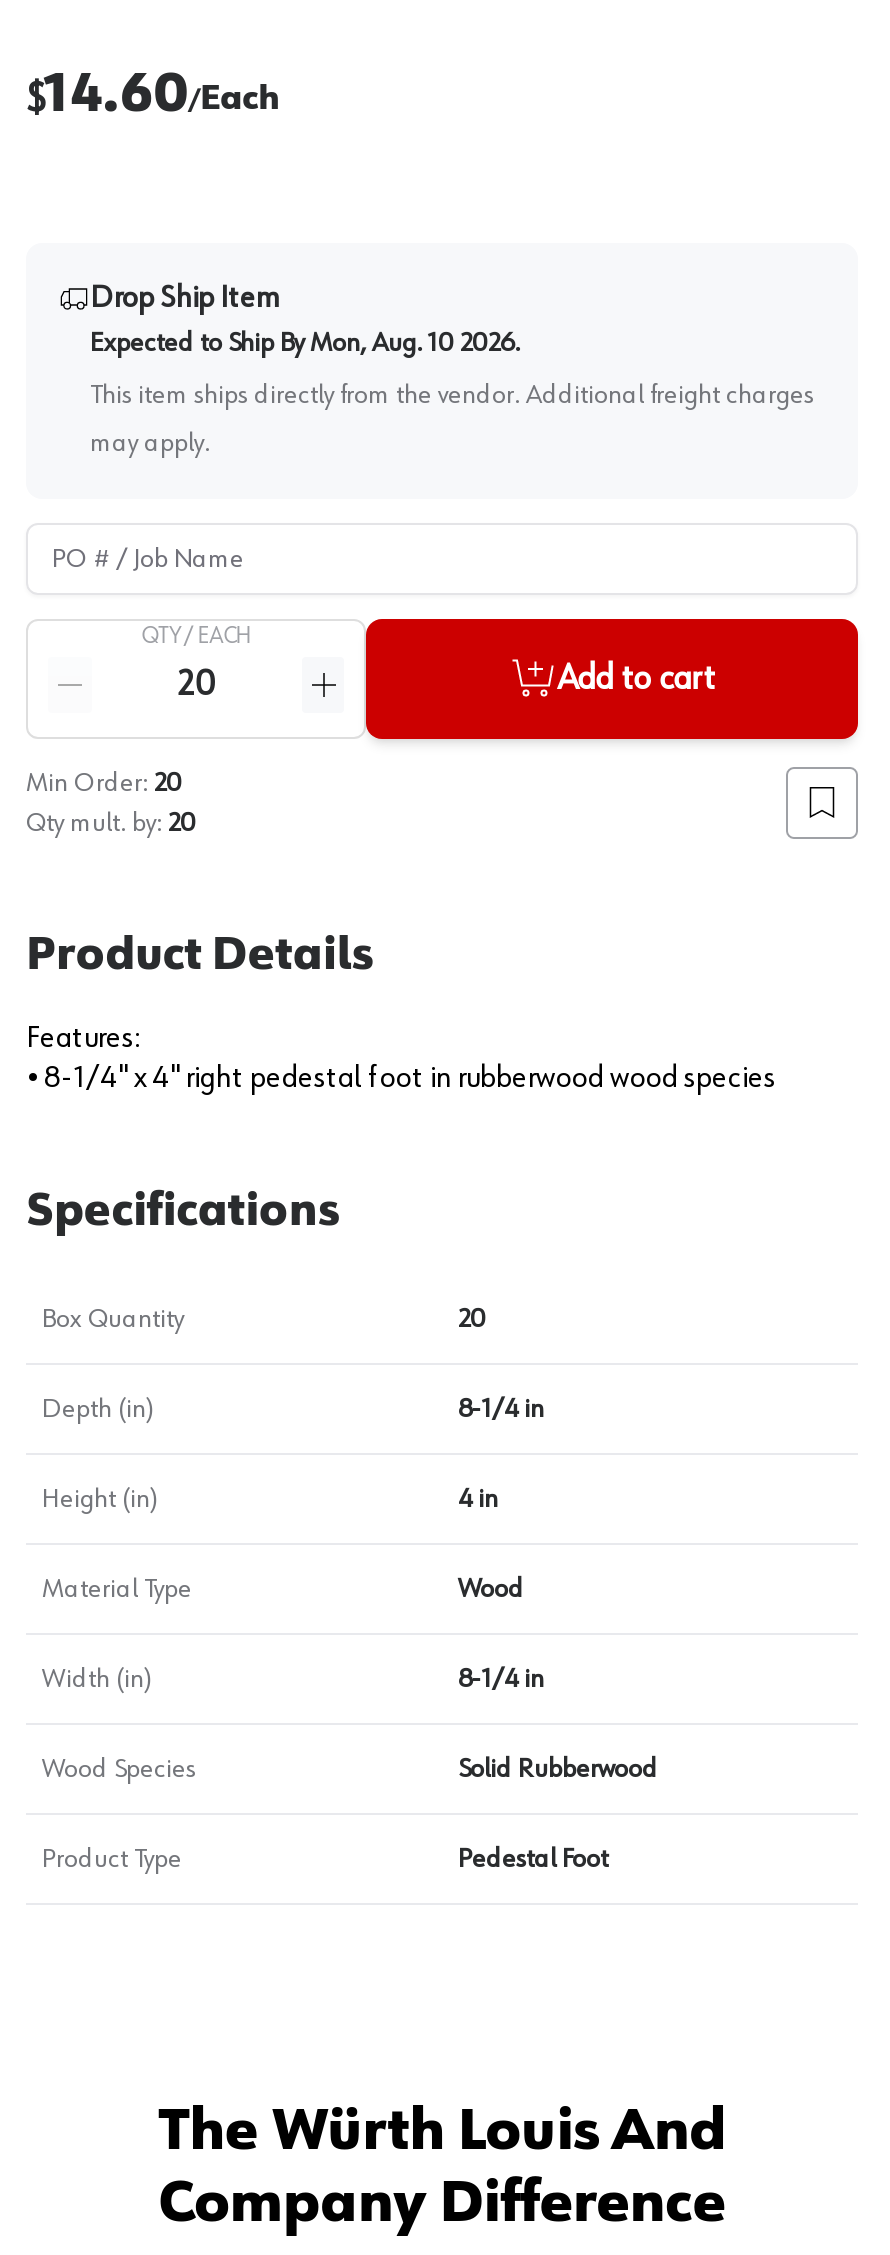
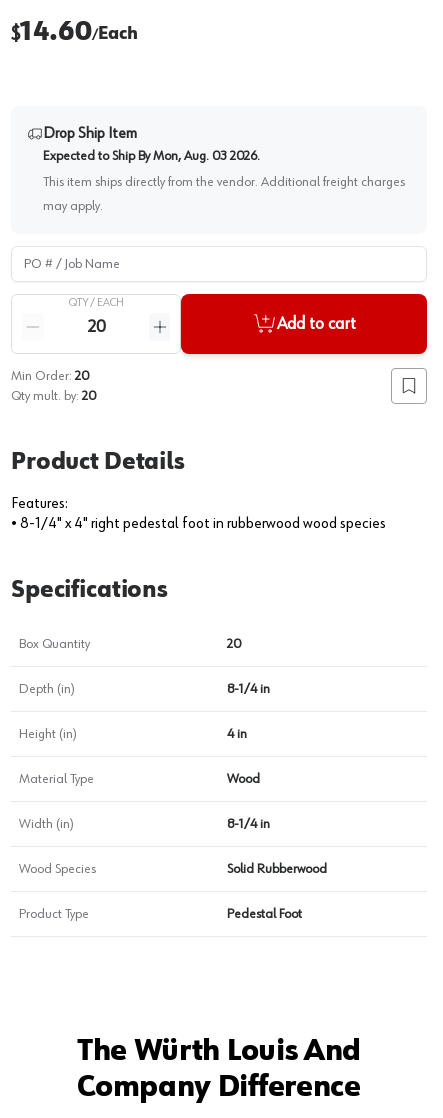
[90,329,520,357] Expected to Ship By Mon, Aug. 10 2026. -> [43,149,260,163] Expected to Ship By Mon, Aug. 03 2026.

